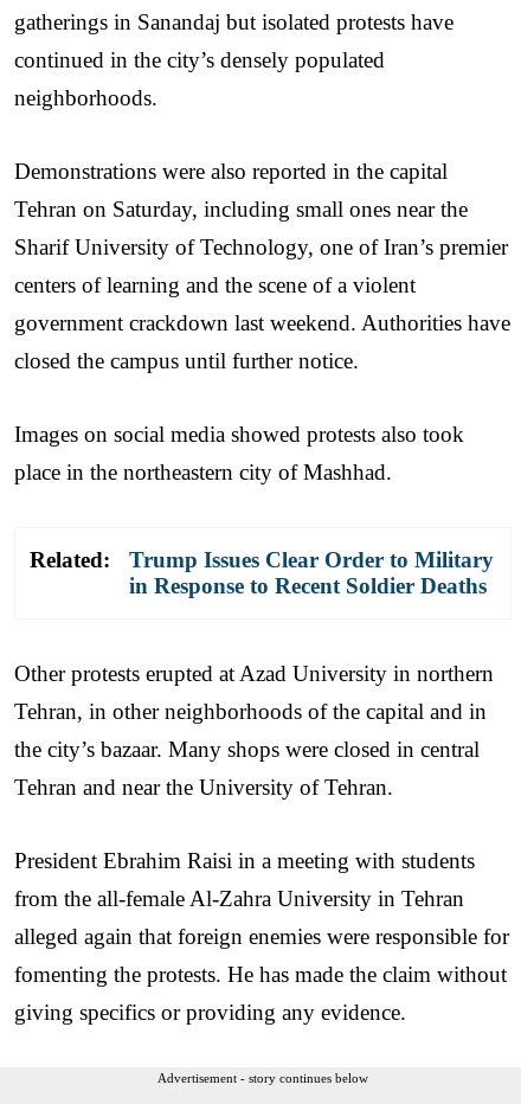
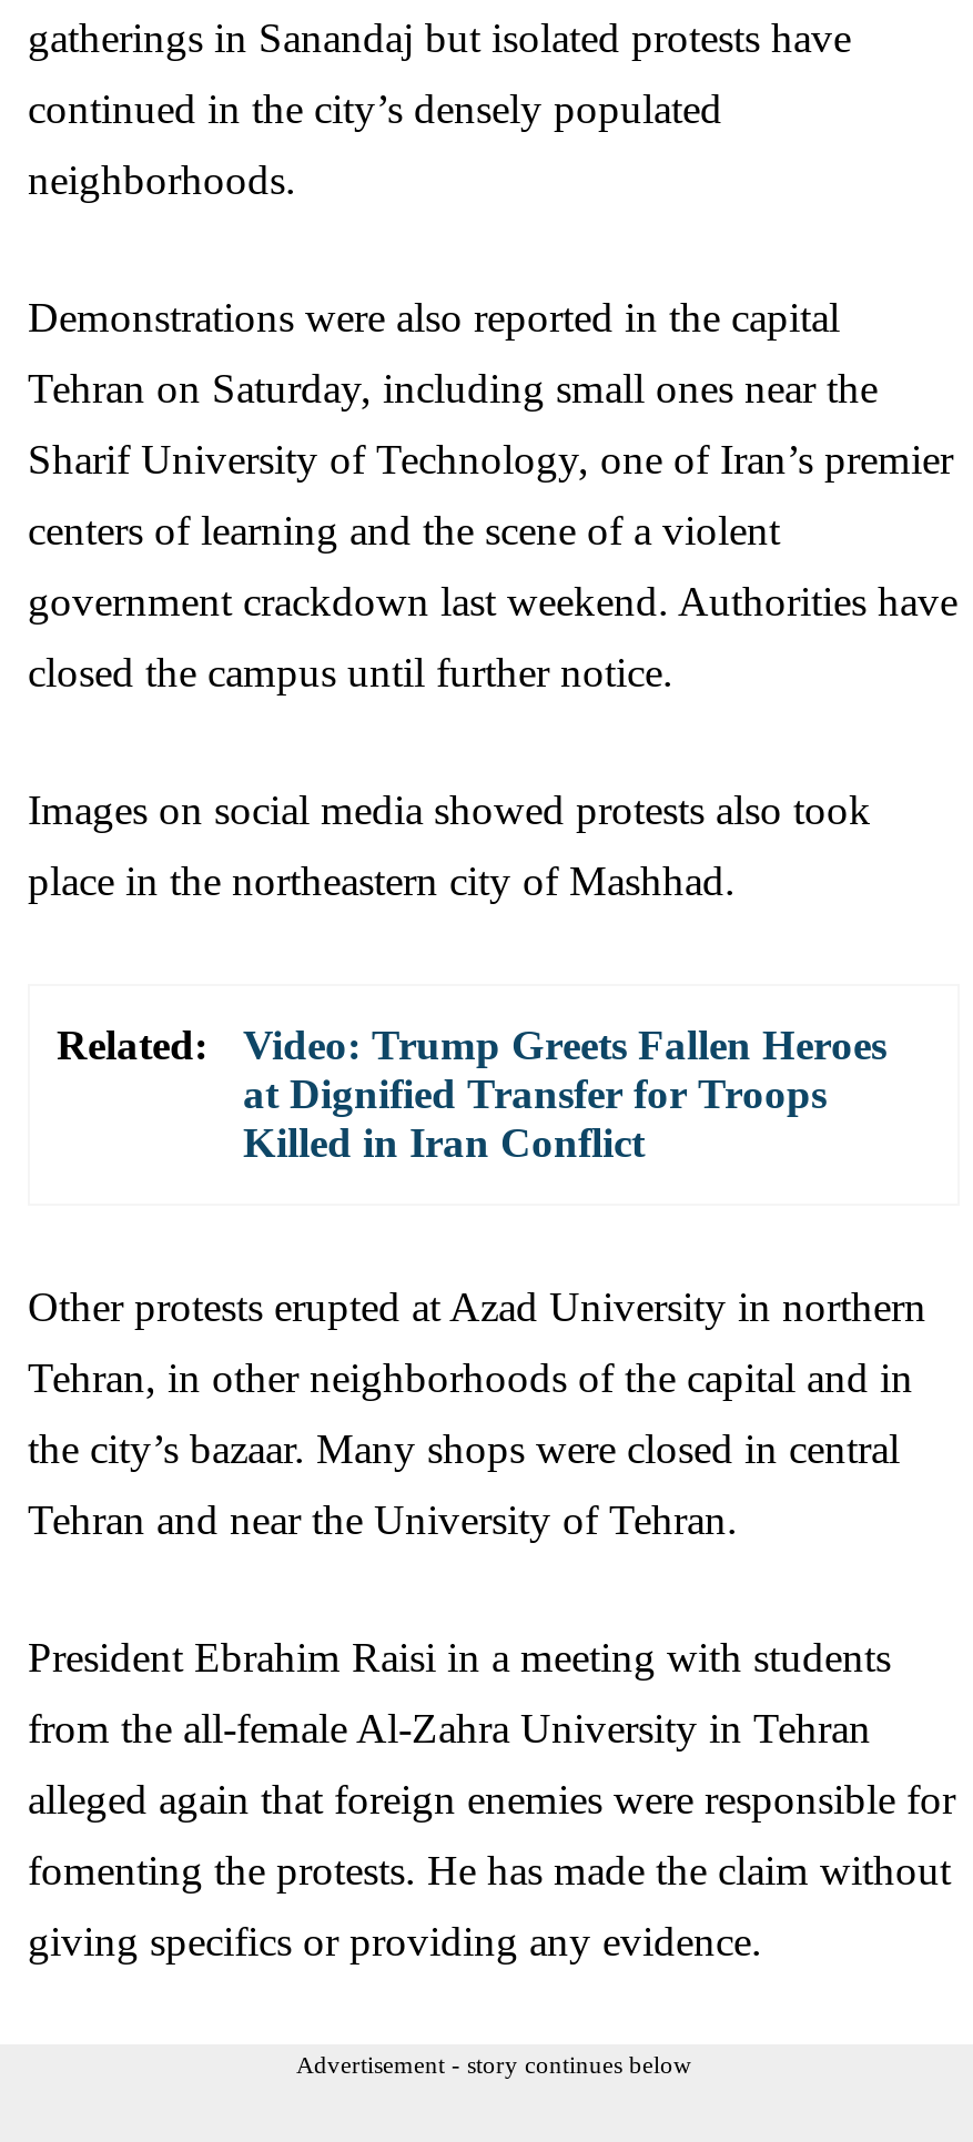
[129,547,494,598] Trump Issues Clear Order to Military | in Response to Recent Soldier Deaths -> [243,1021,886,1165] Video: Trump Greets Fallen Heroes | at Dignified Transfer for Troops | Killed in Iran Conflict

